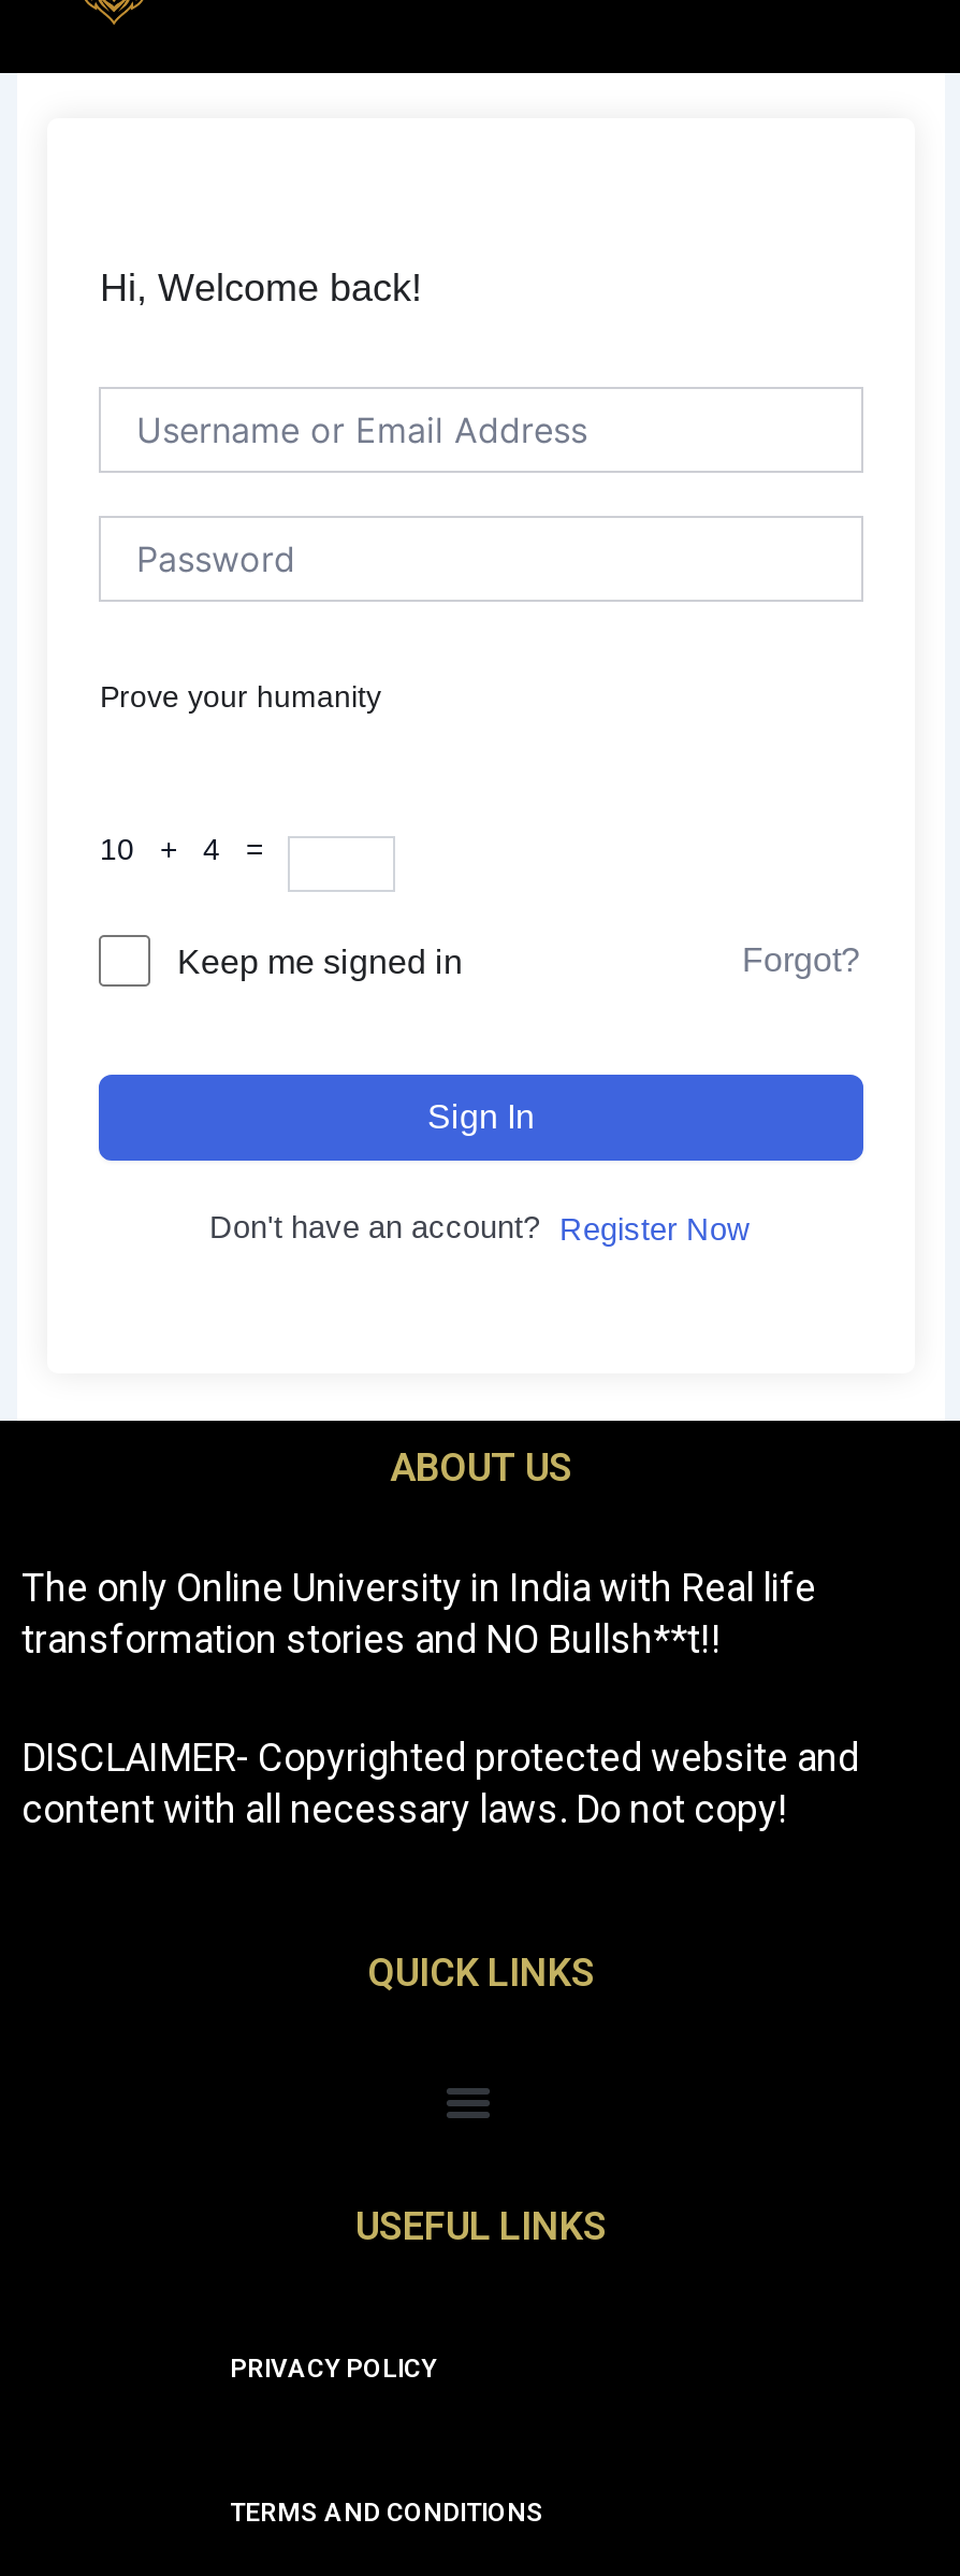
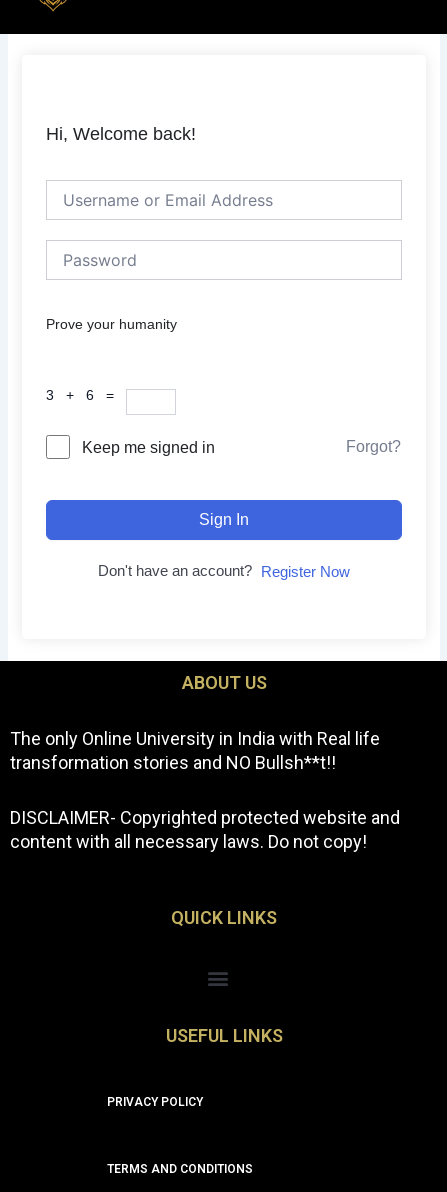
[100,832,289,866] 10 + 4 = -> [46,387,126,403] 3 + 6 =

